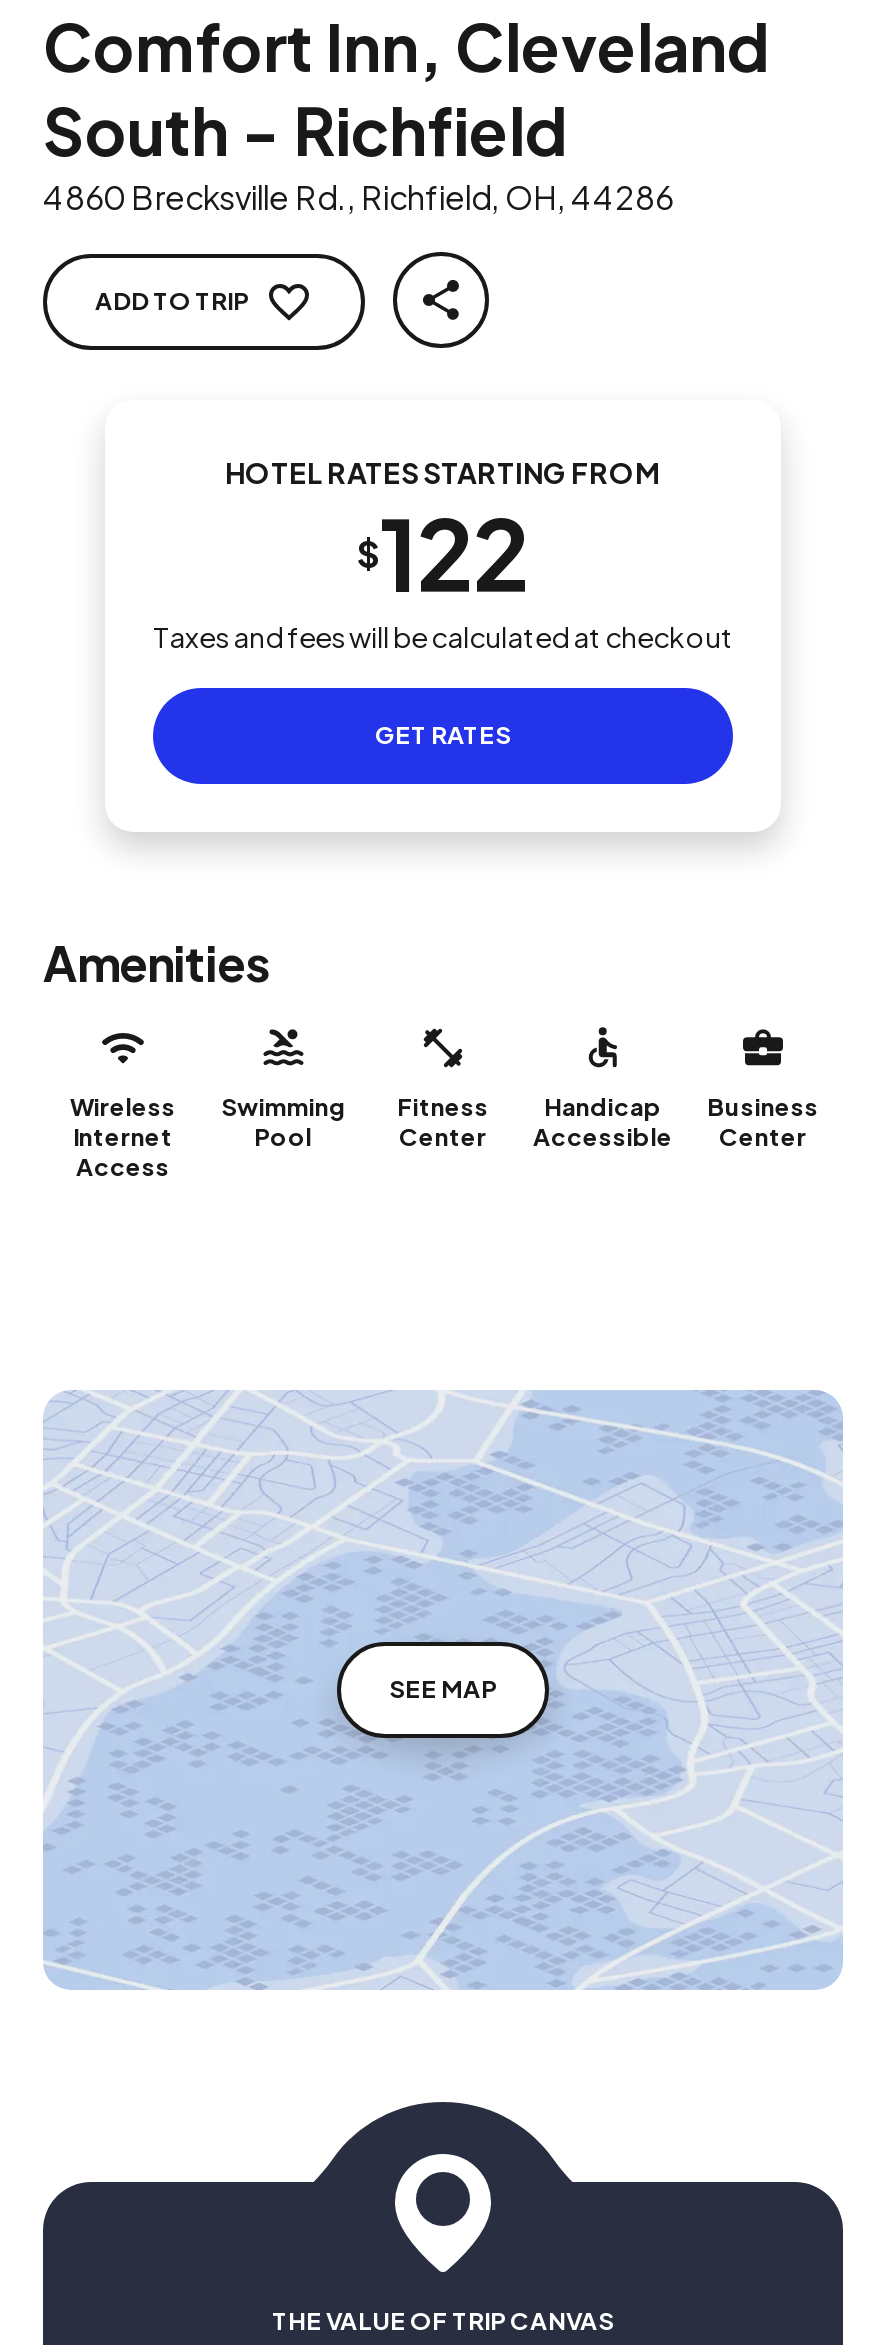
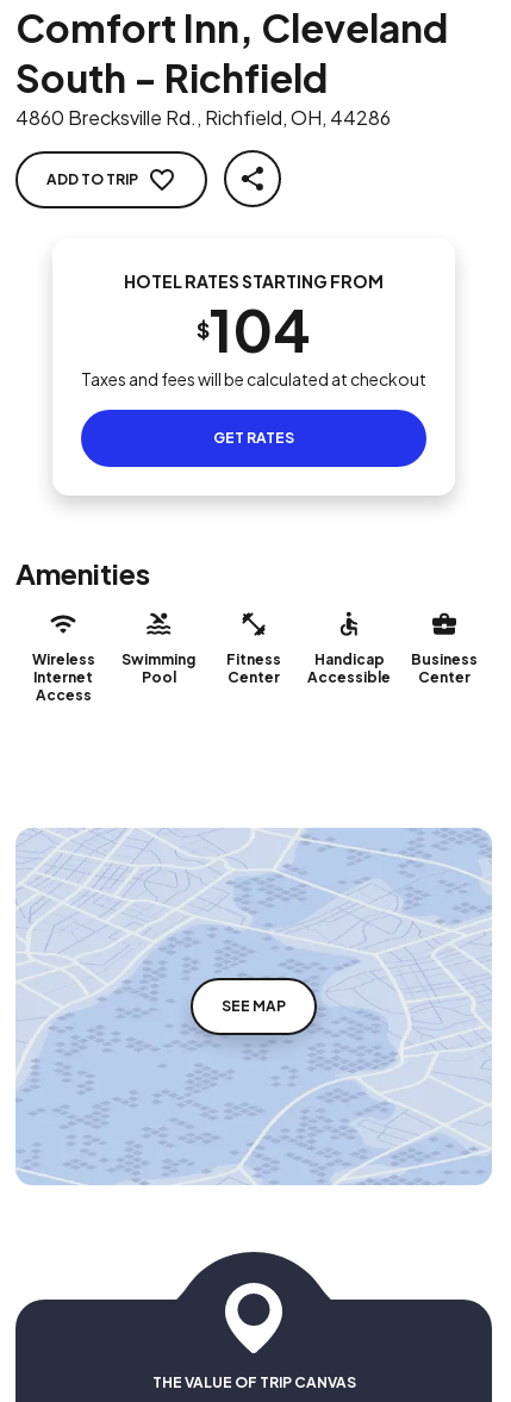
[357,492,529,614] $122 -> [197,293,311,366] $104

